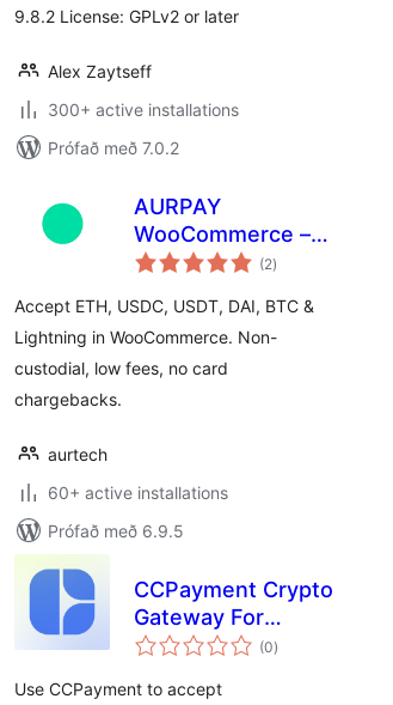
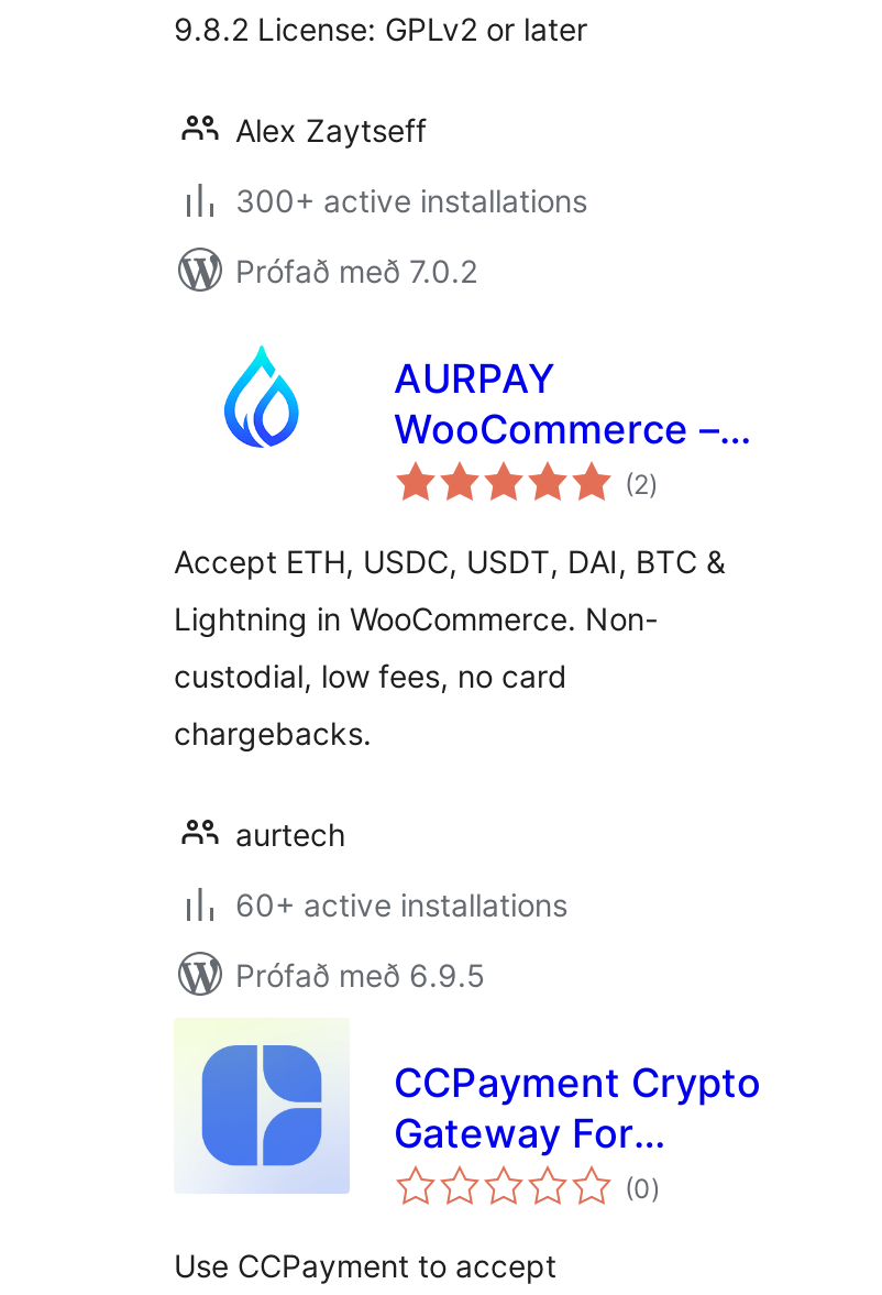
[41,189,84,245] [image] -> [222,344,301,450] [image]

